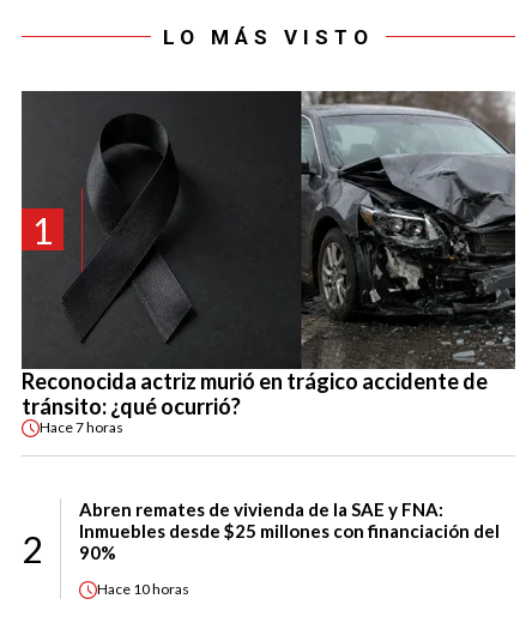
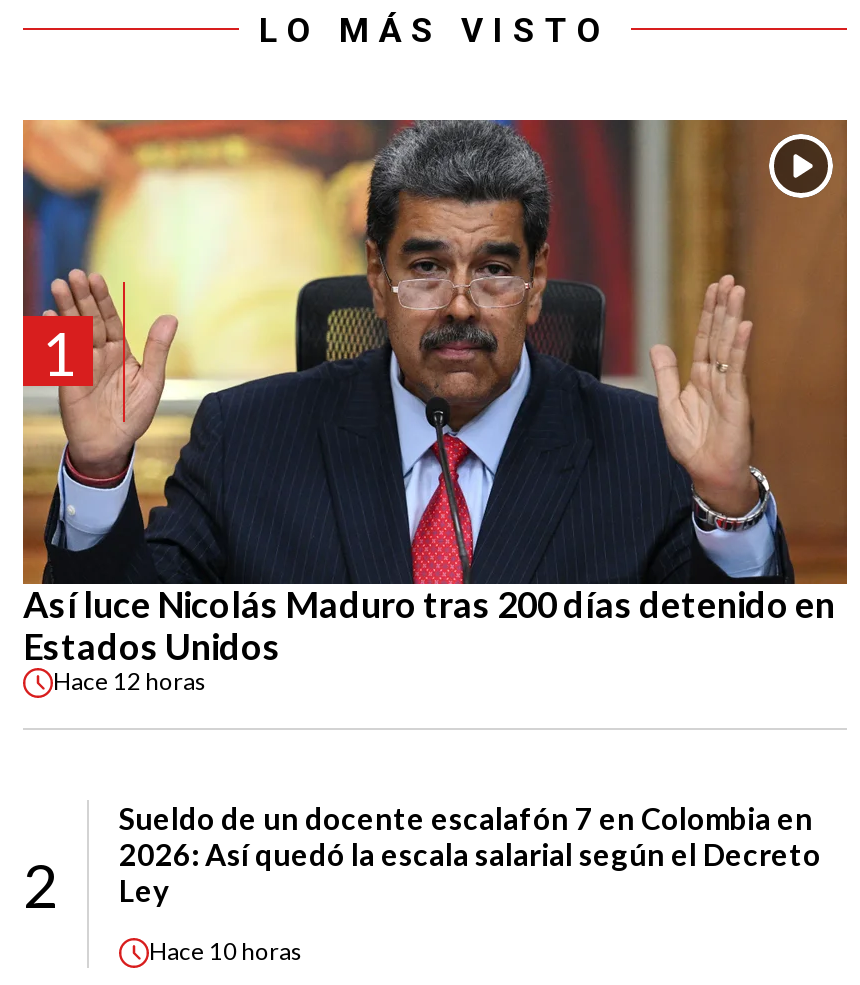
[20,90,516,436] [image] | Reconocida actriz murió en trágico accidente de | tránsito: ¿qué ocurrió? | Hace 7 horas -> [21,119,849,697] [image] | Así luce Nicolás Maduro tras 200 días detenido en | Estados Unidos | Hace 12 horas
[79,498,500,563] Abren remates de vivienda de la SAE y FNA: | Inmuebles desde $25 millones con financiación del | 90% -> [119,800,821,908] Sueldo de un docente escalafón 7 en Colombia en | 2026: Así quedó la escala salarial según el Decreto | Ley

